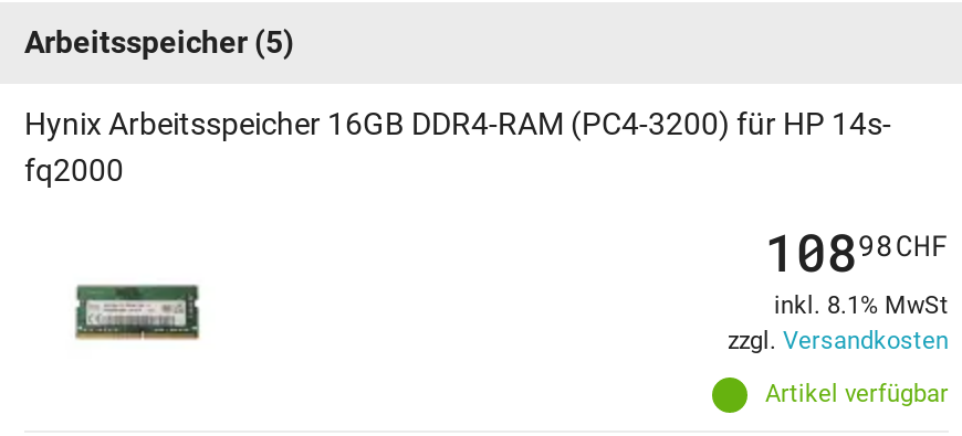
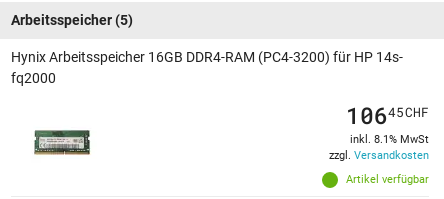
[765,217,949,285] 10898 CHF -> [346,99,429,130] 10645 CHF

